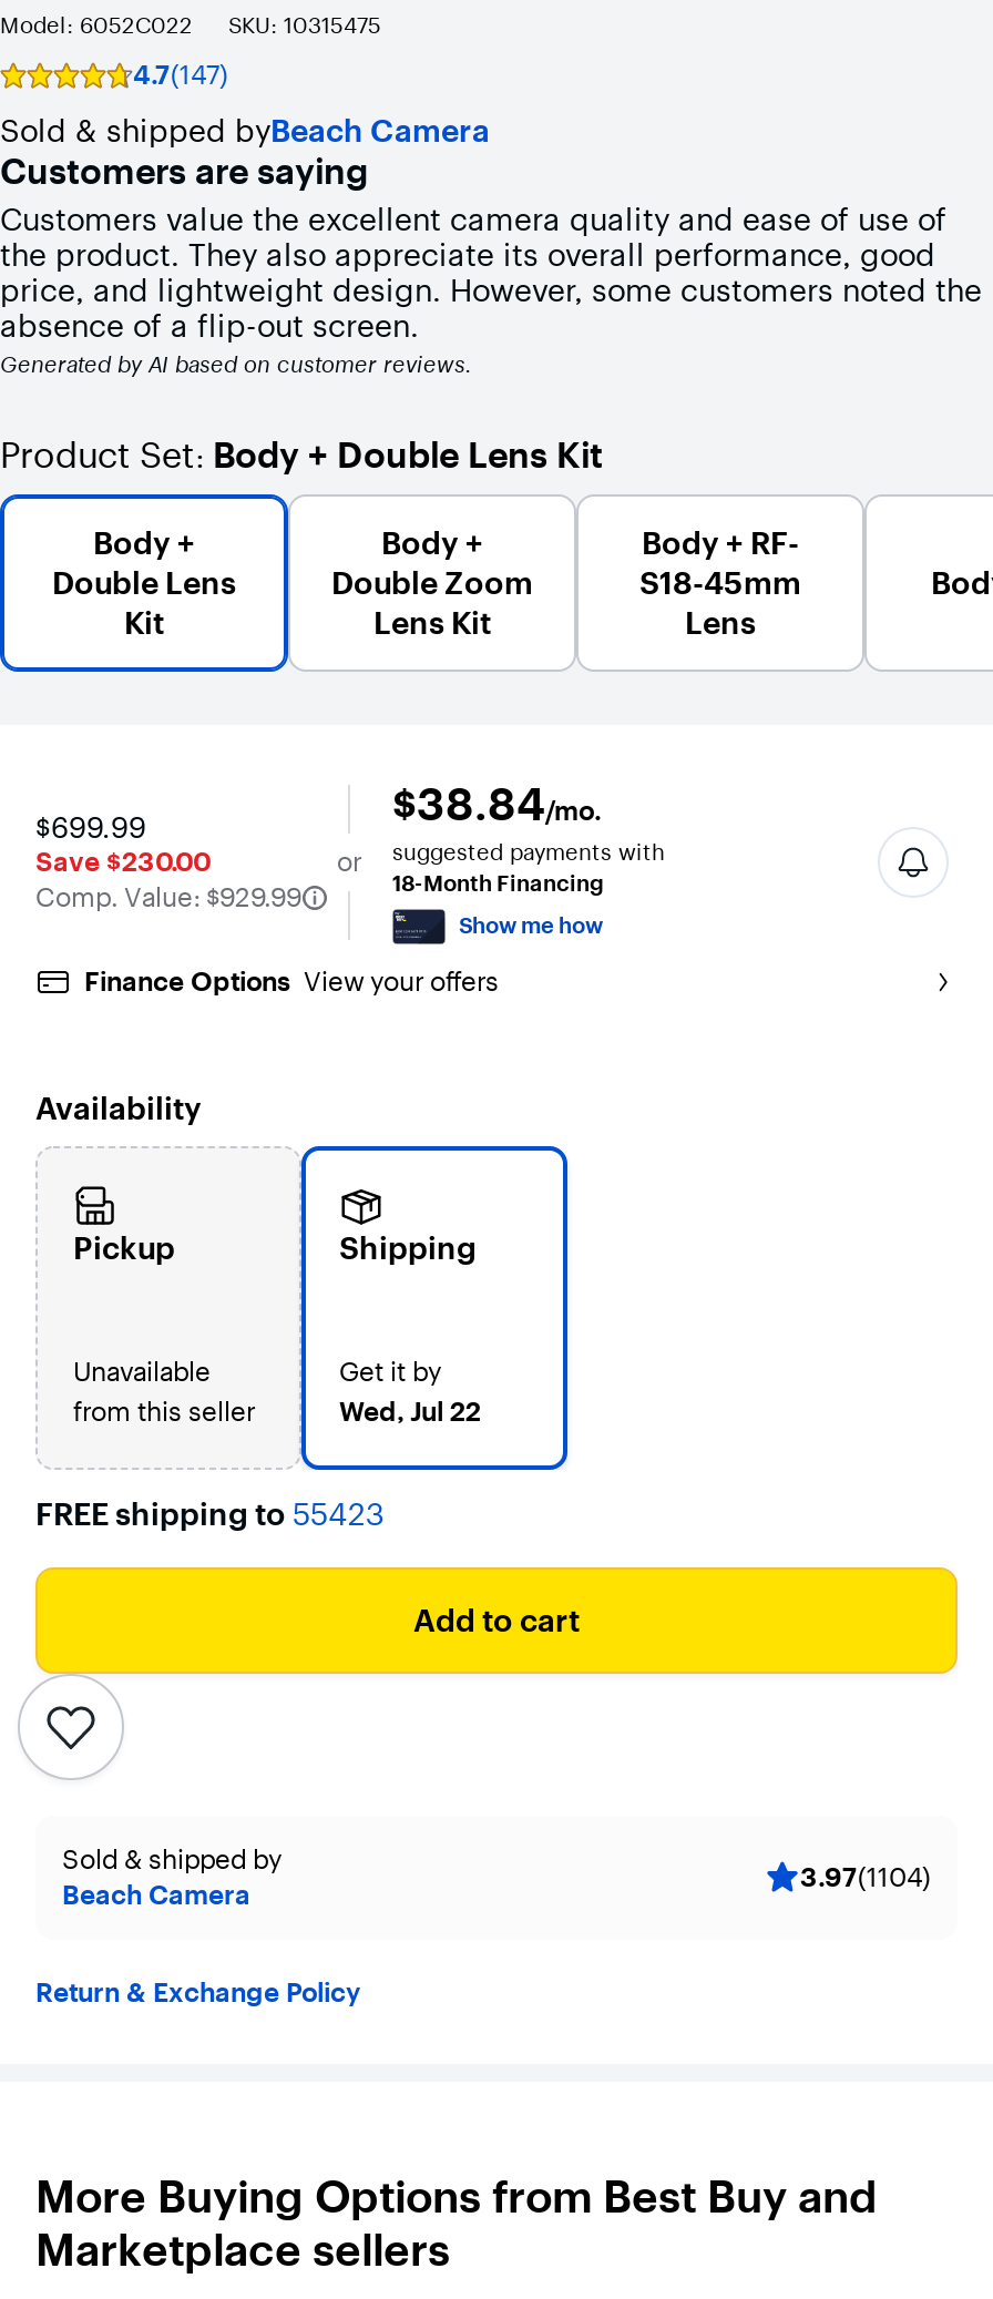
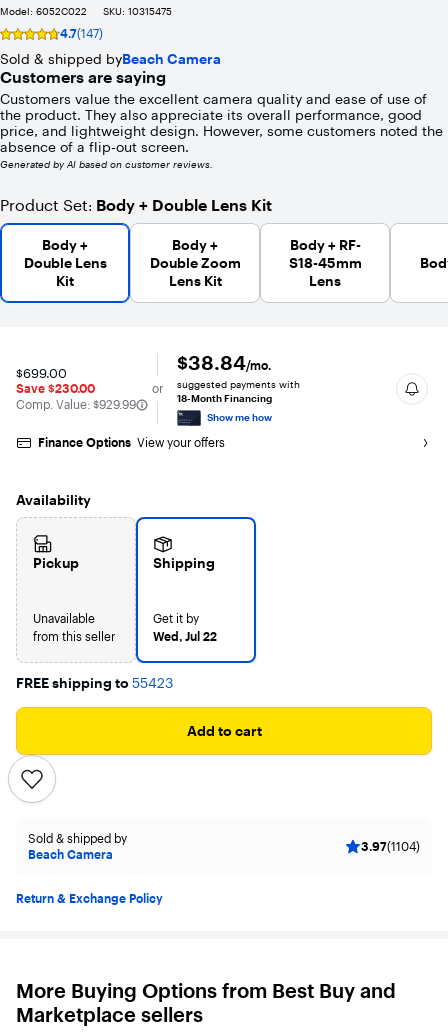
[35,808,146,844] $699.99 -> [16,364,67,380] $699.00

